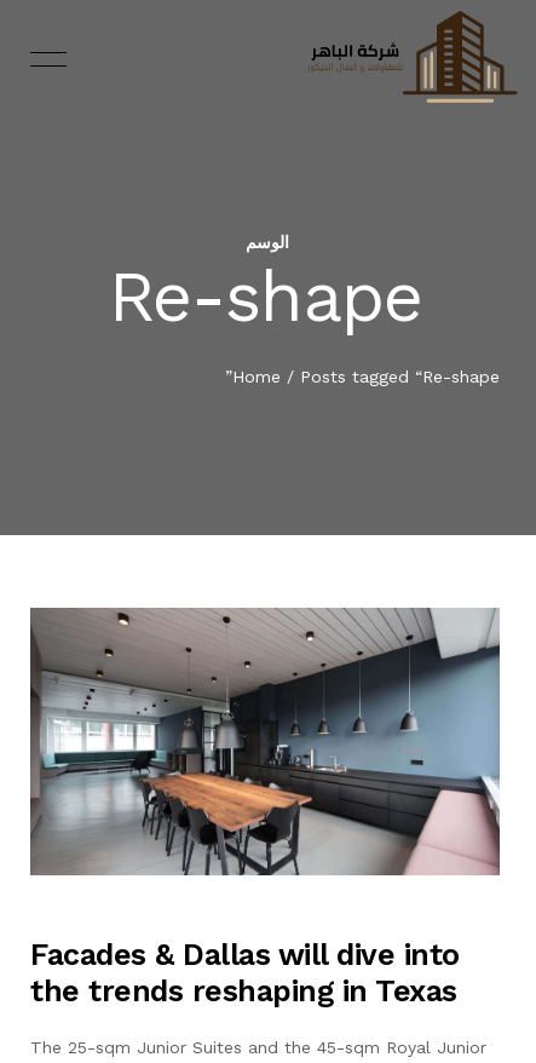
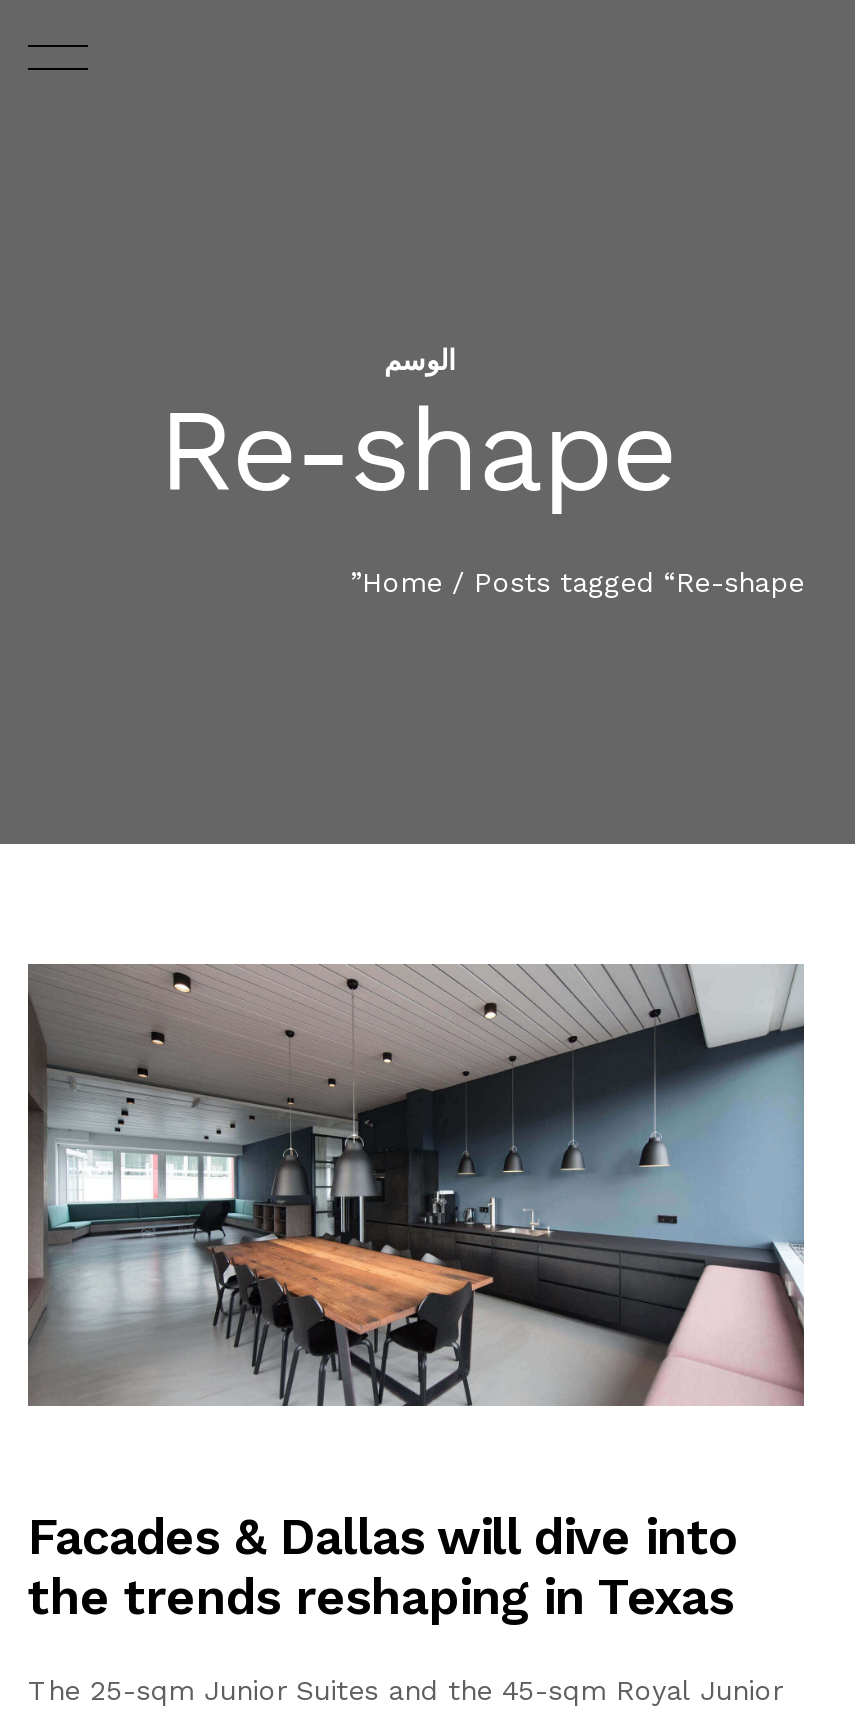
[312,11,518,103] [image] -> none

